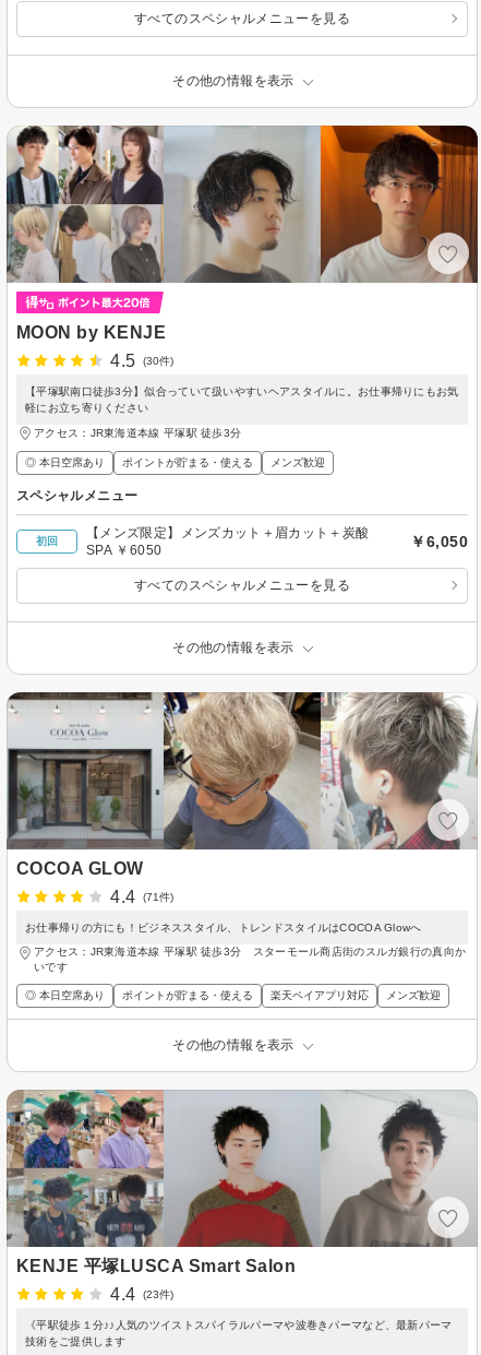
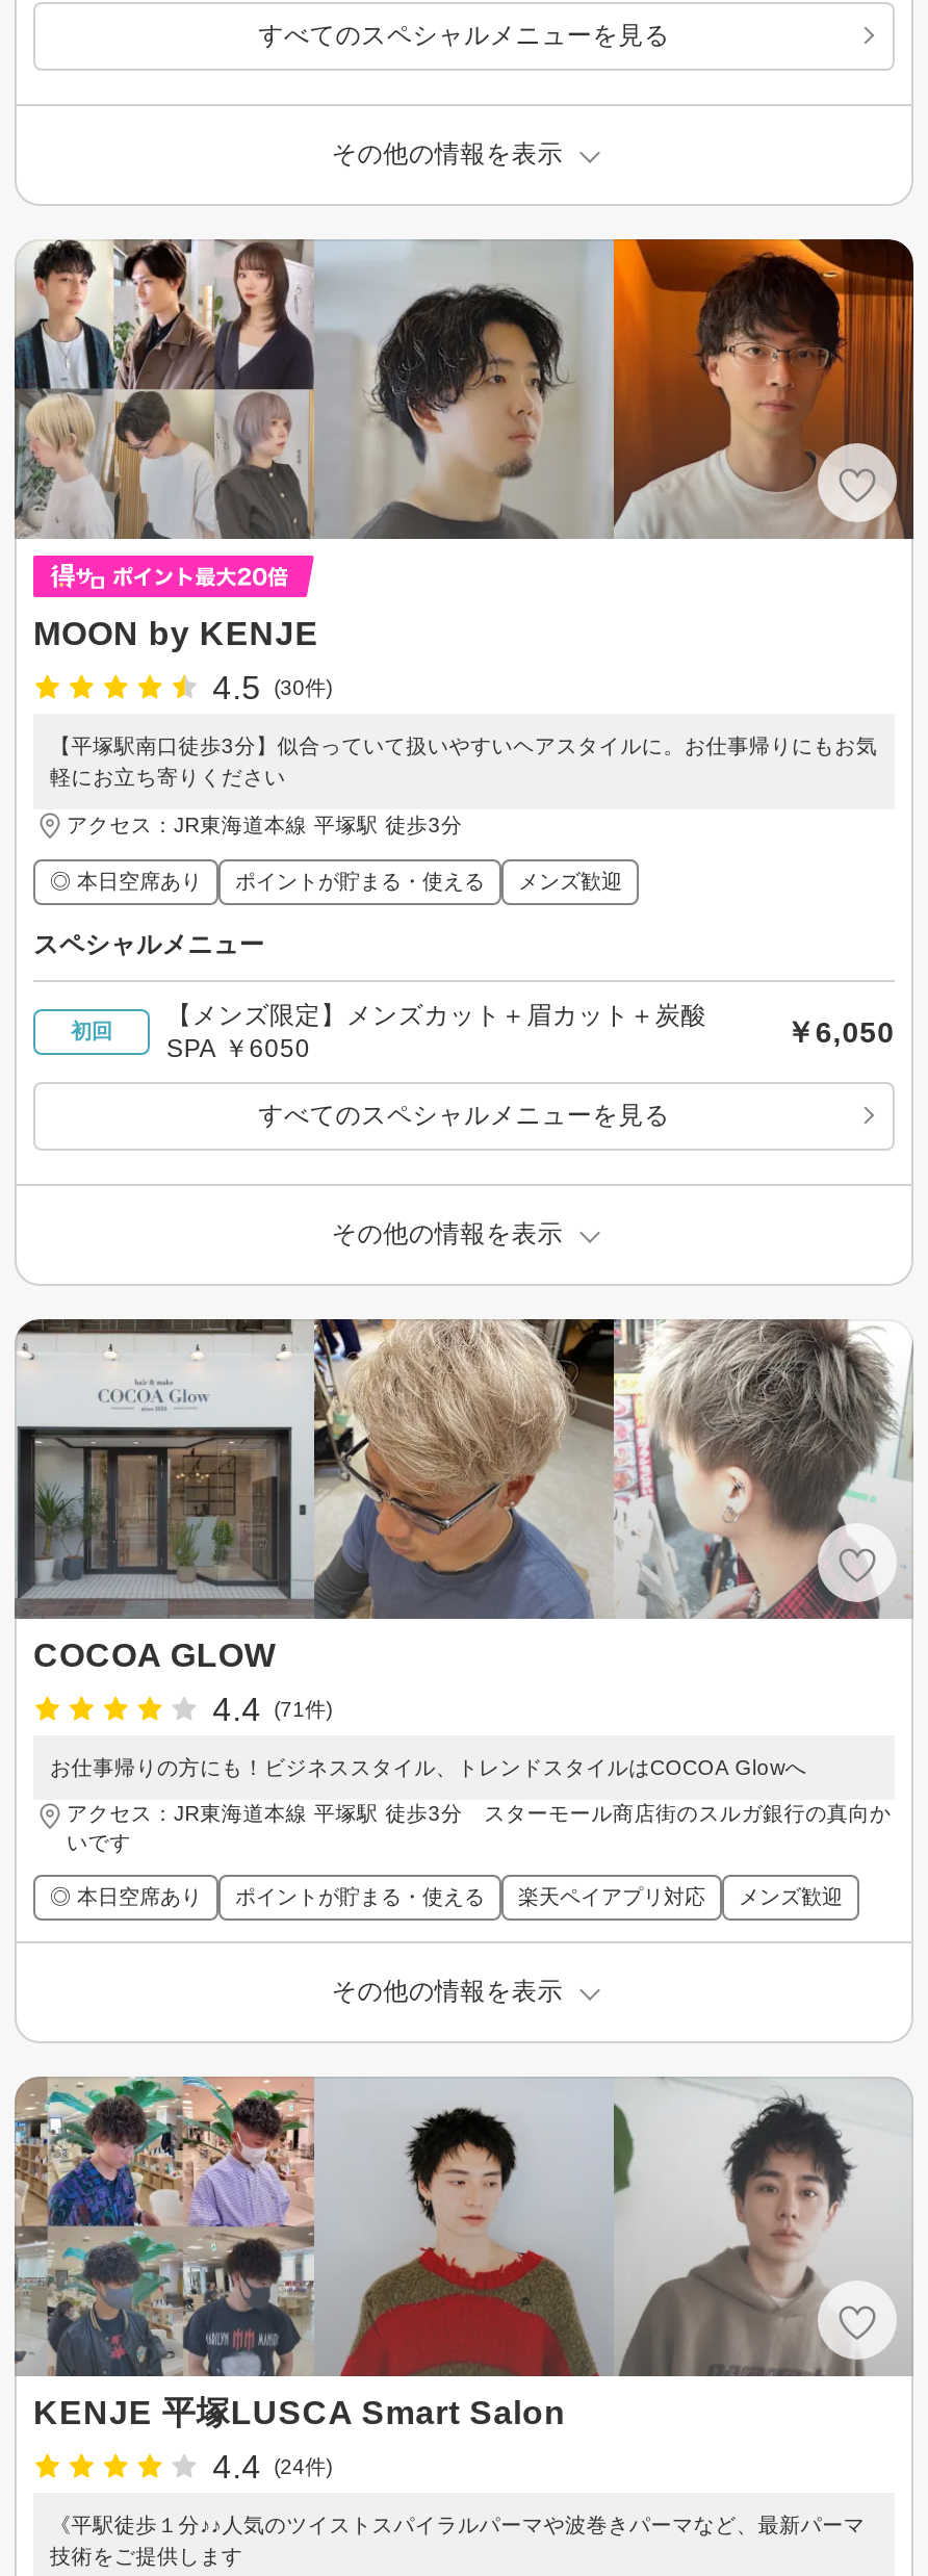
[110,1285,173,1303] 4.4 (23件) -> [212,2448,332,2484] 4.4 (24件)

